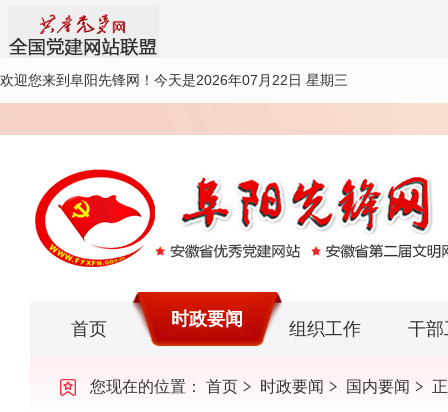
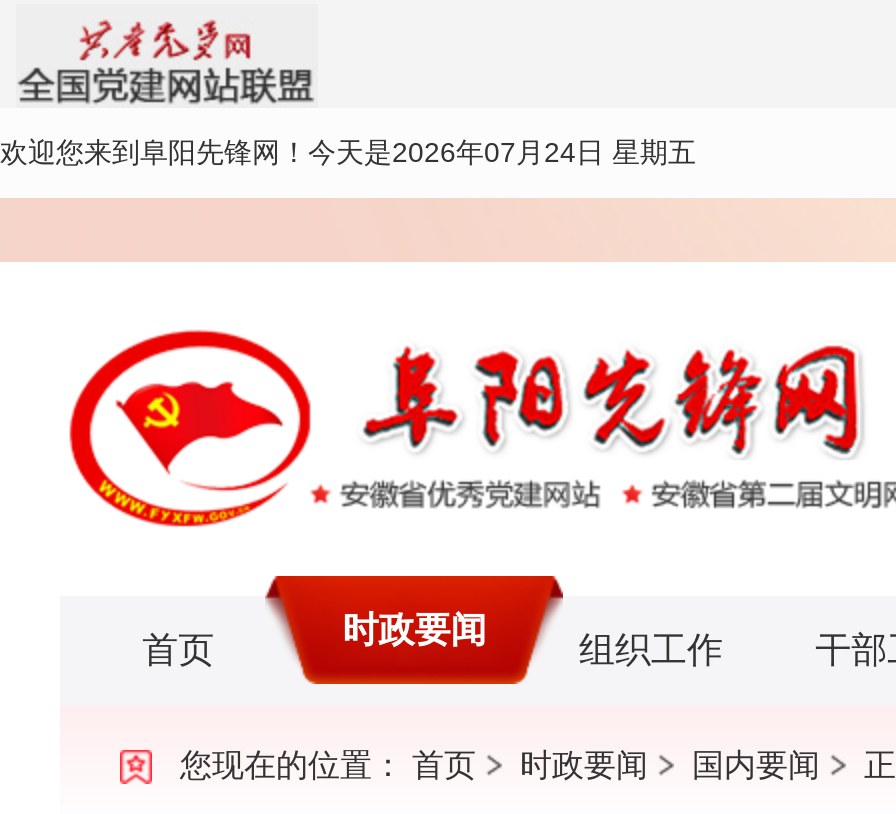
[0,72,348,88] 欢迎您来到阜阳先锋网！今天是2026年07月22日 星期三 -> [0,136,696,168] 欢迎您来到阜阳先锋网！今天是2026年07月24日 星期五

